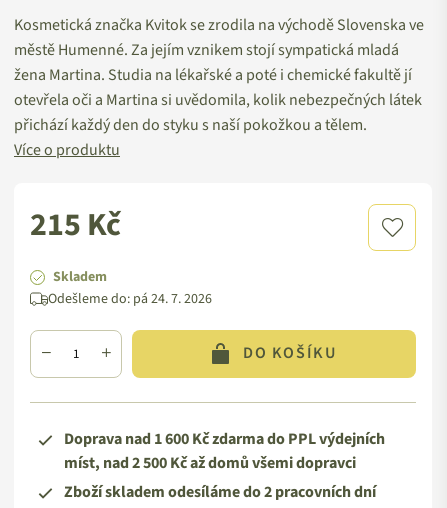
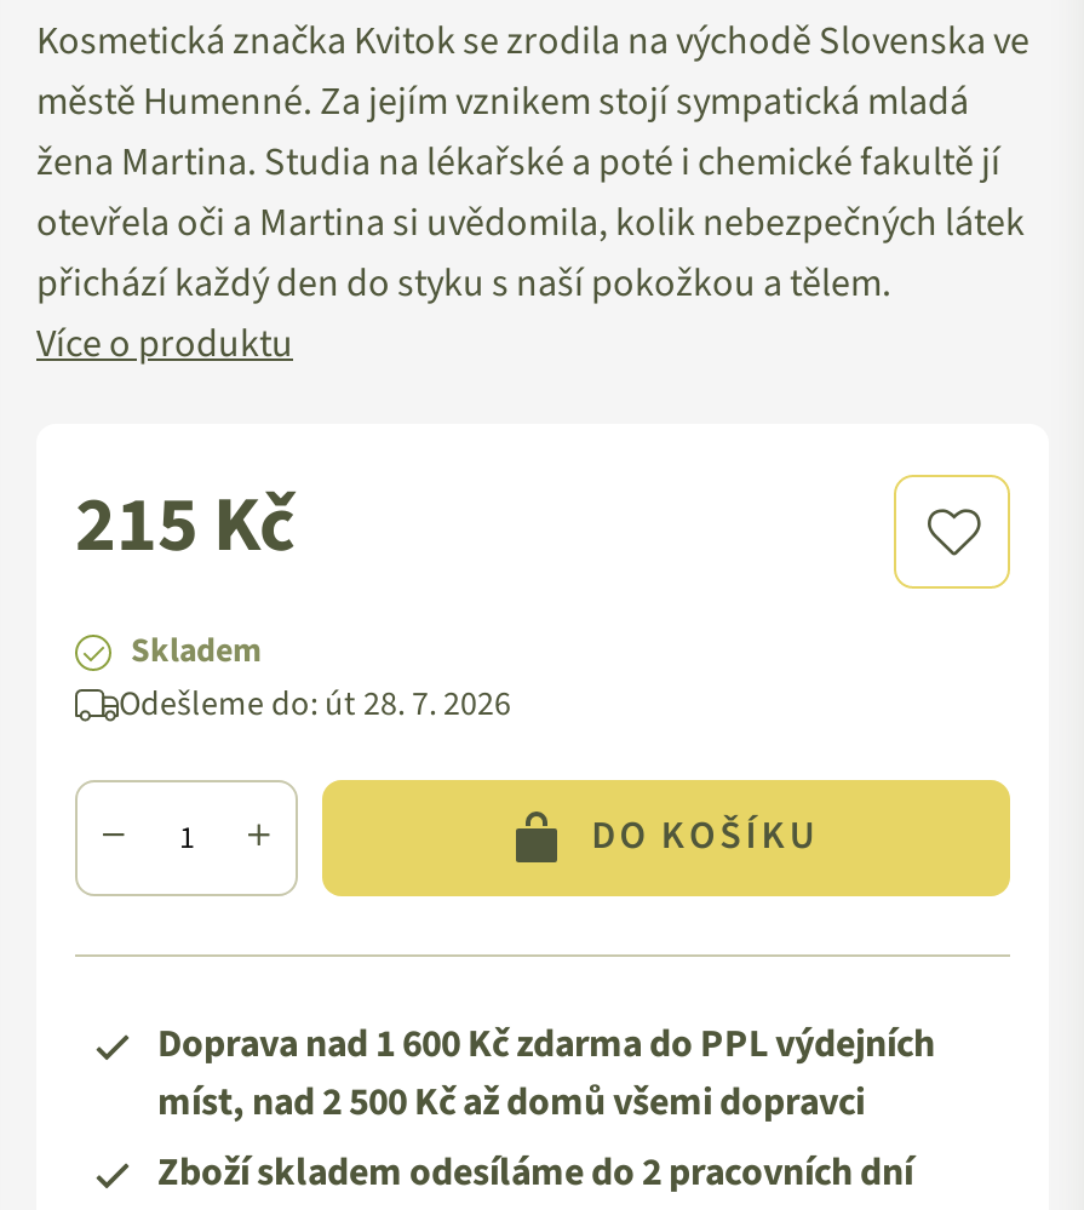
[48,289,212,309] Odešleme do: pá 24. 7. 2026 -> [119,681,511,730] Odešleme do: út 28. 7. 2026

